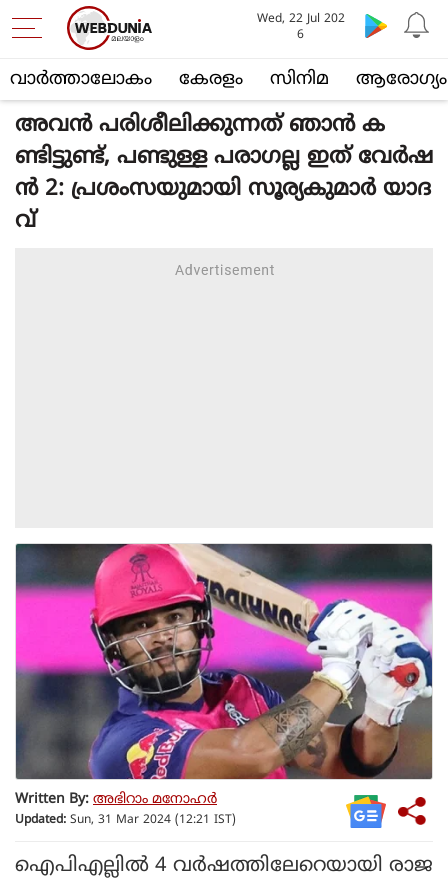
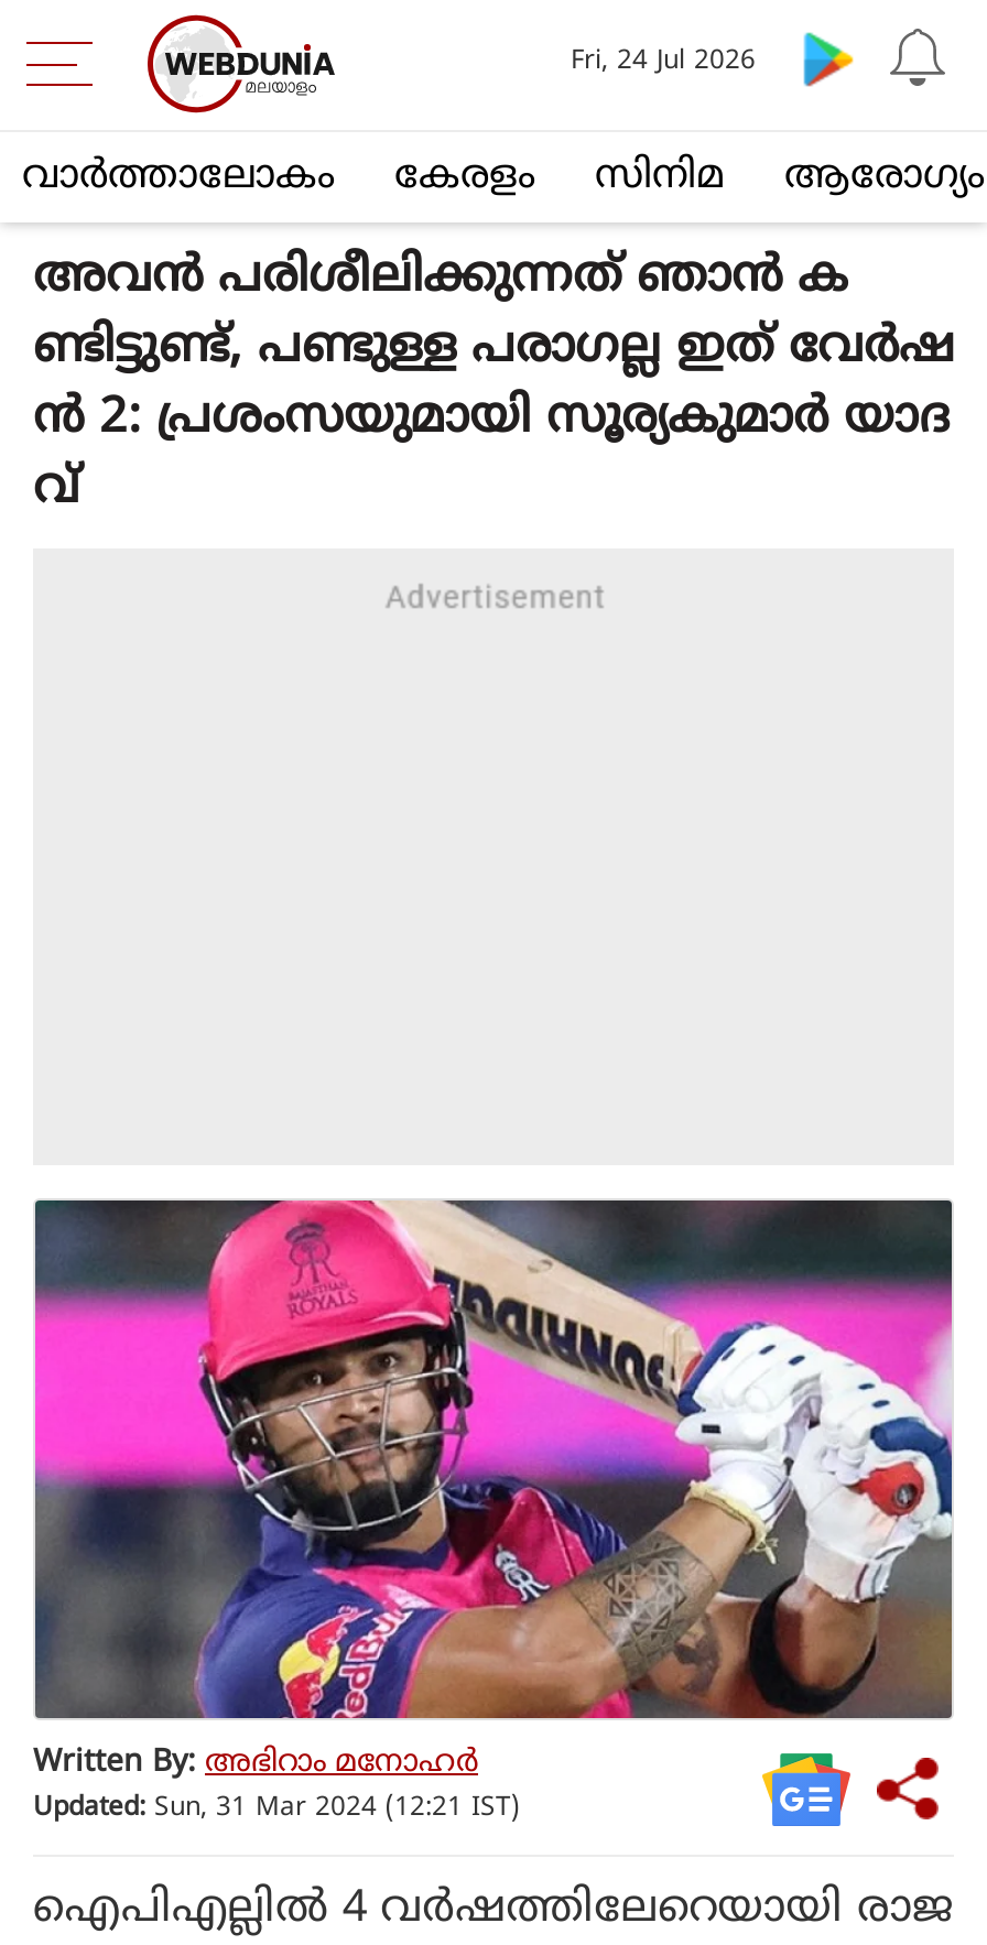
[257,12,345,43] Wed, 22 Jul 202 | 6 -> [571,46,756,79] Fri, 24 Jul 2026

